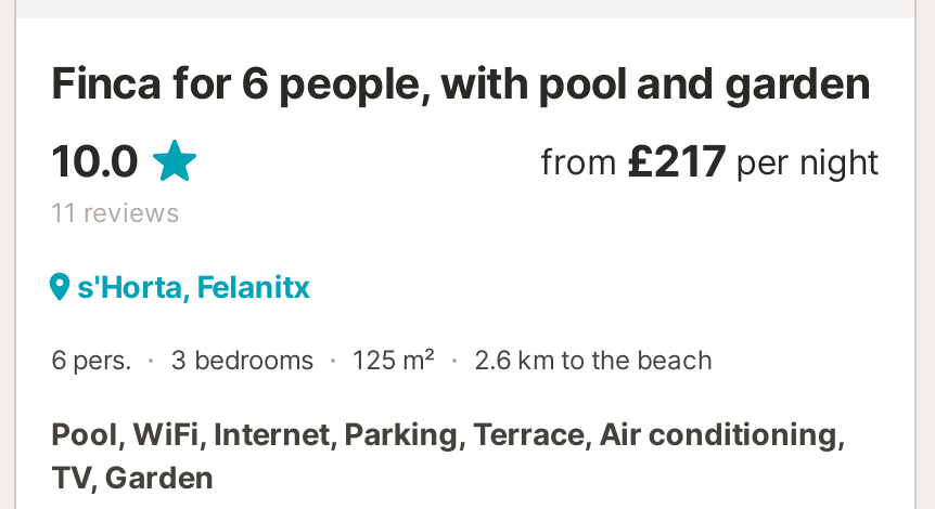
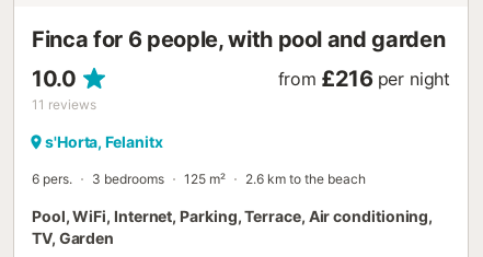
[540,134,880,186] from £217 per night -> [278,65,450,91] from £216 per night

